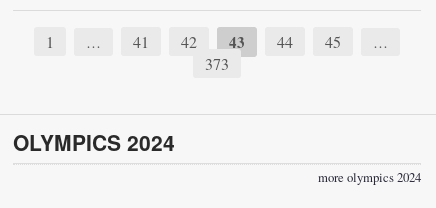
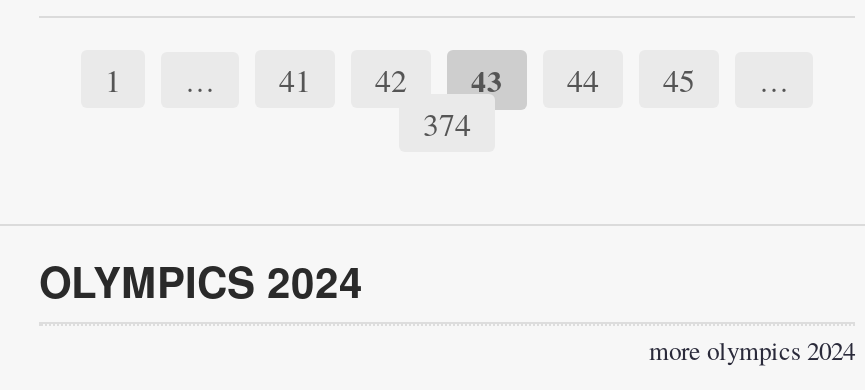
[205,53,229,74] 373 -> [423,102,471,144] 374

